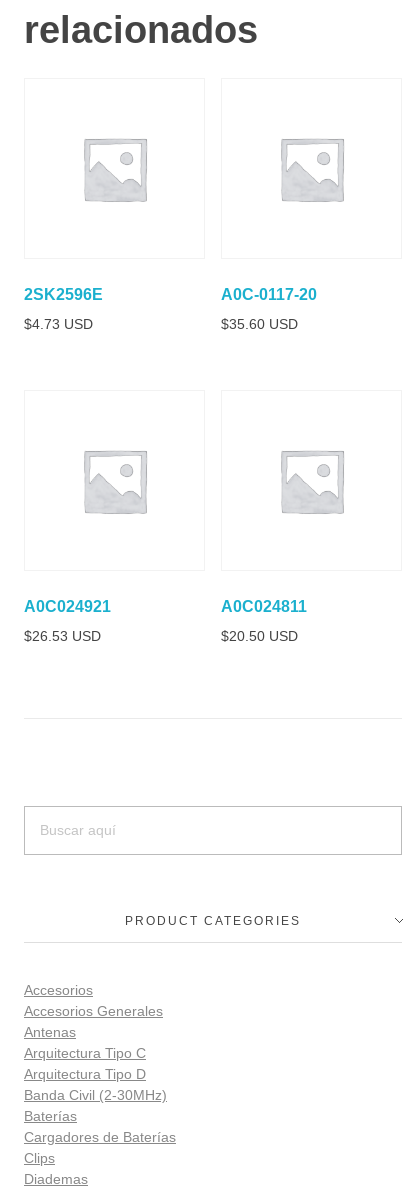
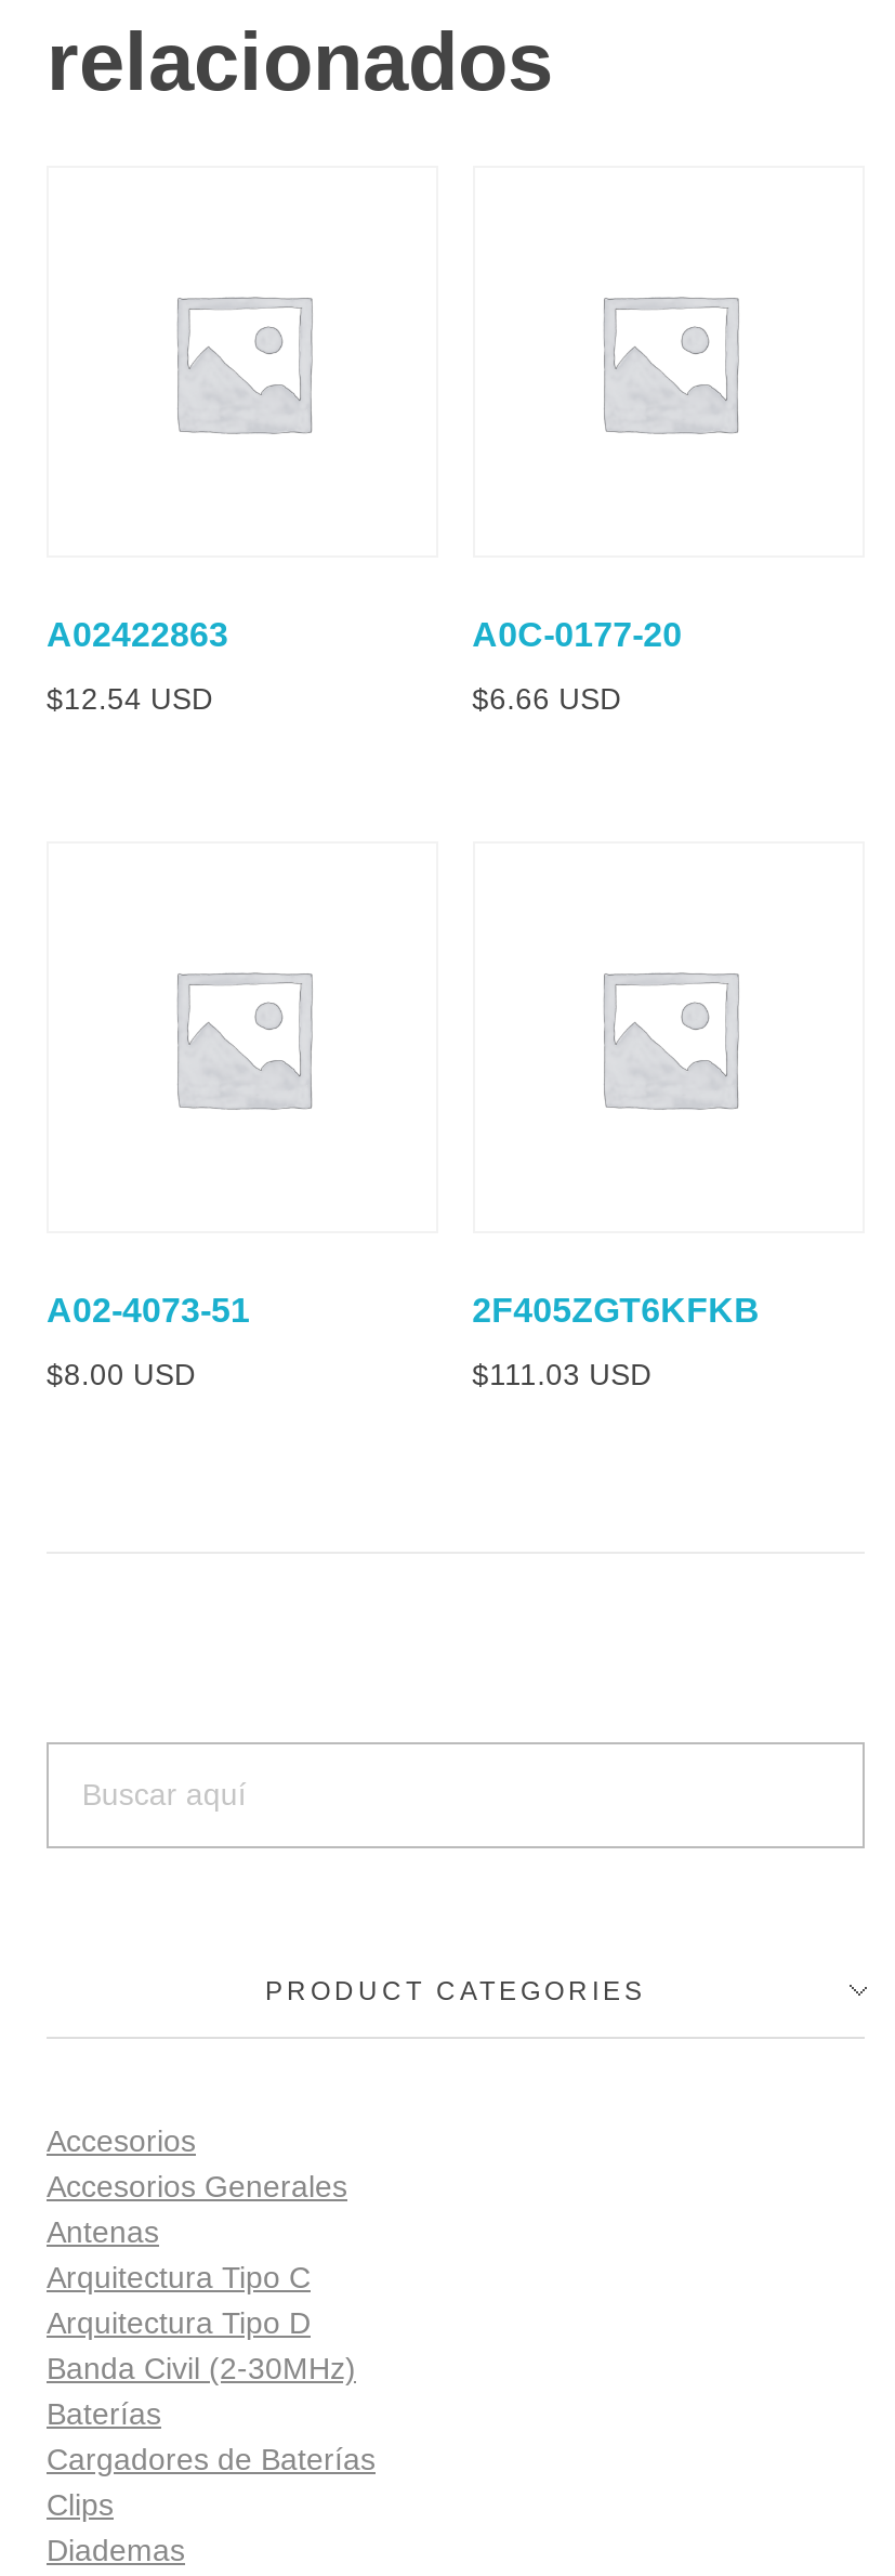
[24,286,103,303] 2SK2596E -> [47,617,228,653] A02422863
[221,286,317,303] A0C-0117-20 -> [472,617,682,653] A0C-0177-20
[24,317,93,332] $4.73 USD -> [47,684,213,716] $12.54 USD
[221,317,298,332] $35.60 USD -> [472,684,621,716] $6.66 USD
[24,598,111,615] A0C024921 -> [47,1292,250,1329] A02-4073-51
[221,598,307,615] A0C024811 -> [472,1292,760,1329] 2F405ZGT6KFKB
[24,629,101,644] $26.53 USD -> [47,1360,196,1392] $8.00 USD
[221,629,298,644] $20.50 USD -> [472,1360,652,1392] $111.03 USD

